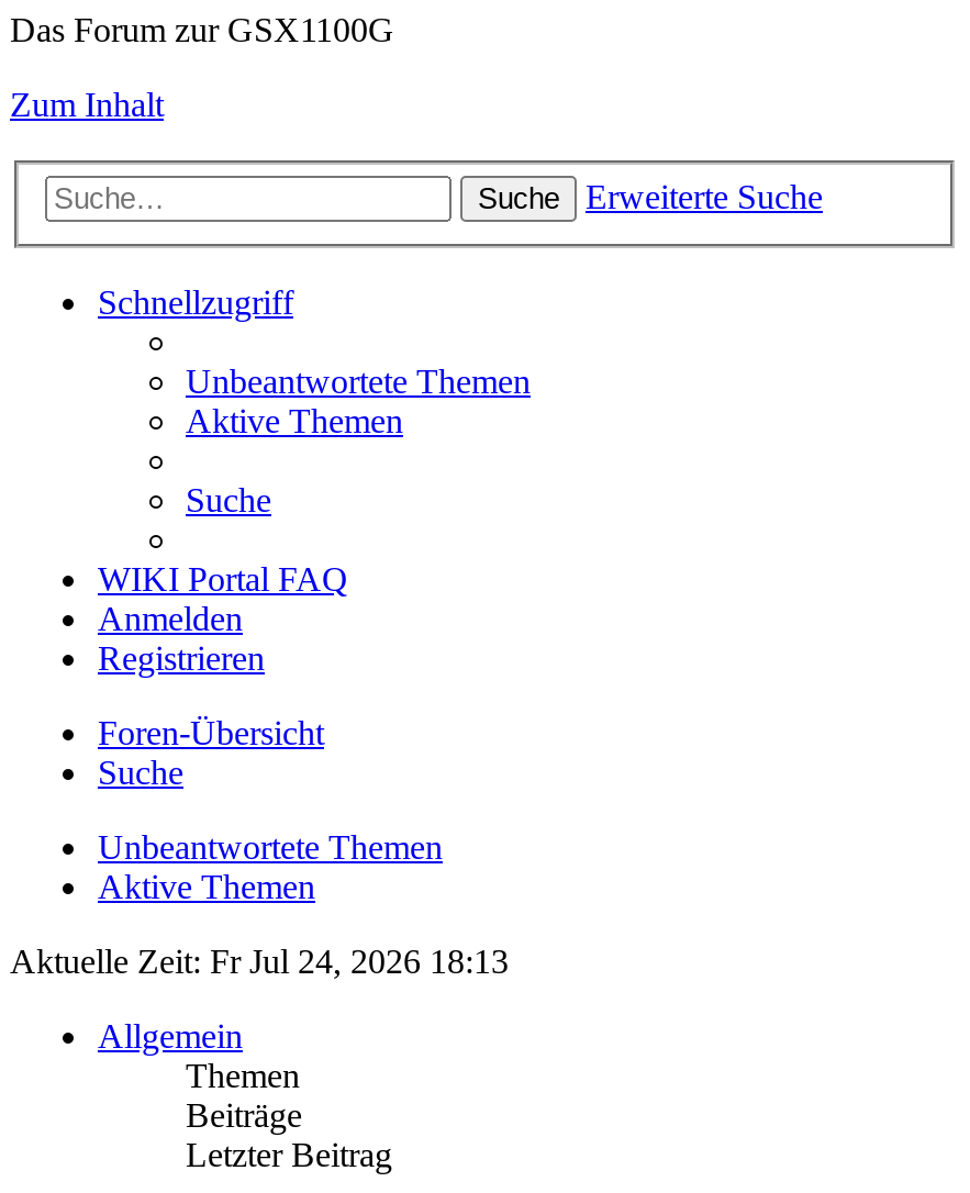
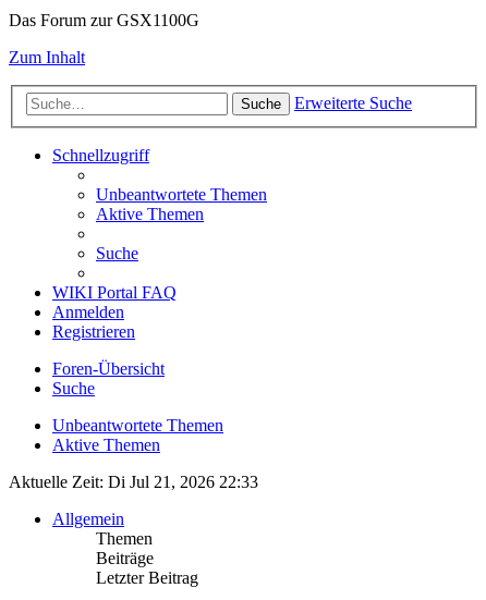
[10,944,509,981] Aktuelle Zeit: Fr Jul 24, 2026 18:13 -> [9,473,258,492] Aktuelle Zeit: Di Jul 21, 2026 22:33

